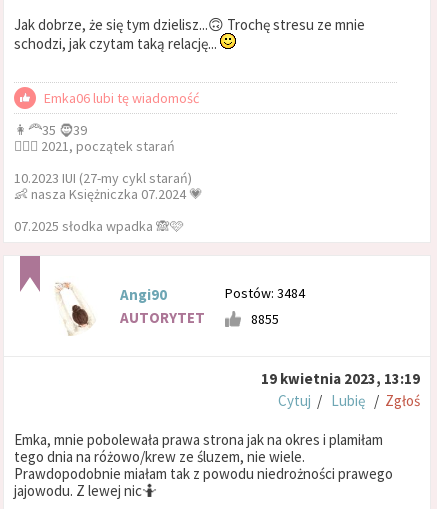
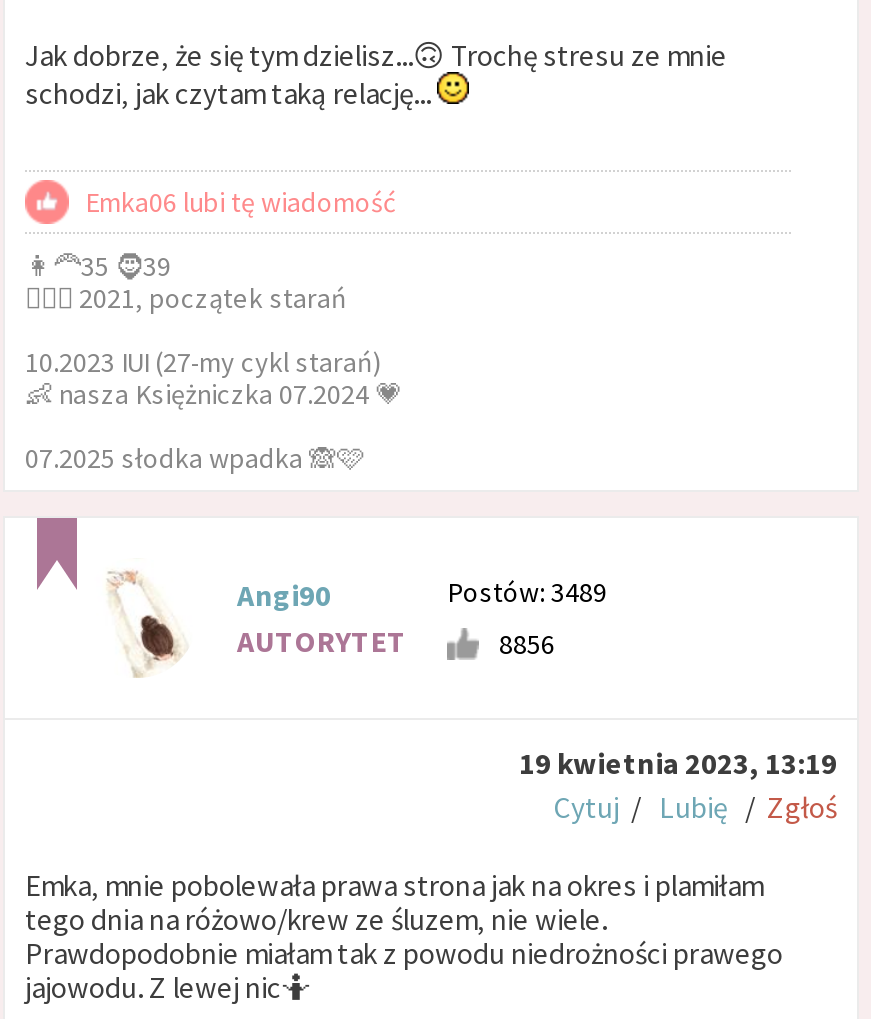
[225,284,305,302] Postów: 3484 -> [447,574,607,610] Postów: 3489
[251,310,279,328] 8855 -> [499,626,555,662] 8856

